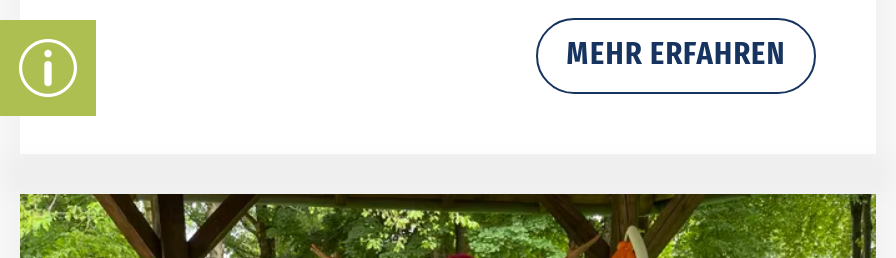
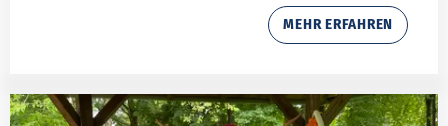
[6,18,98,118] [image] -> none

